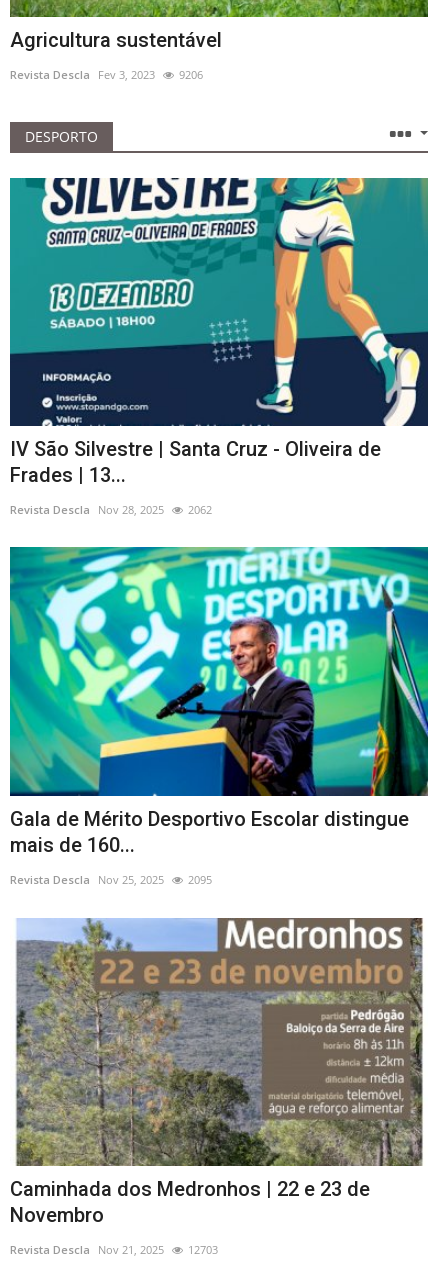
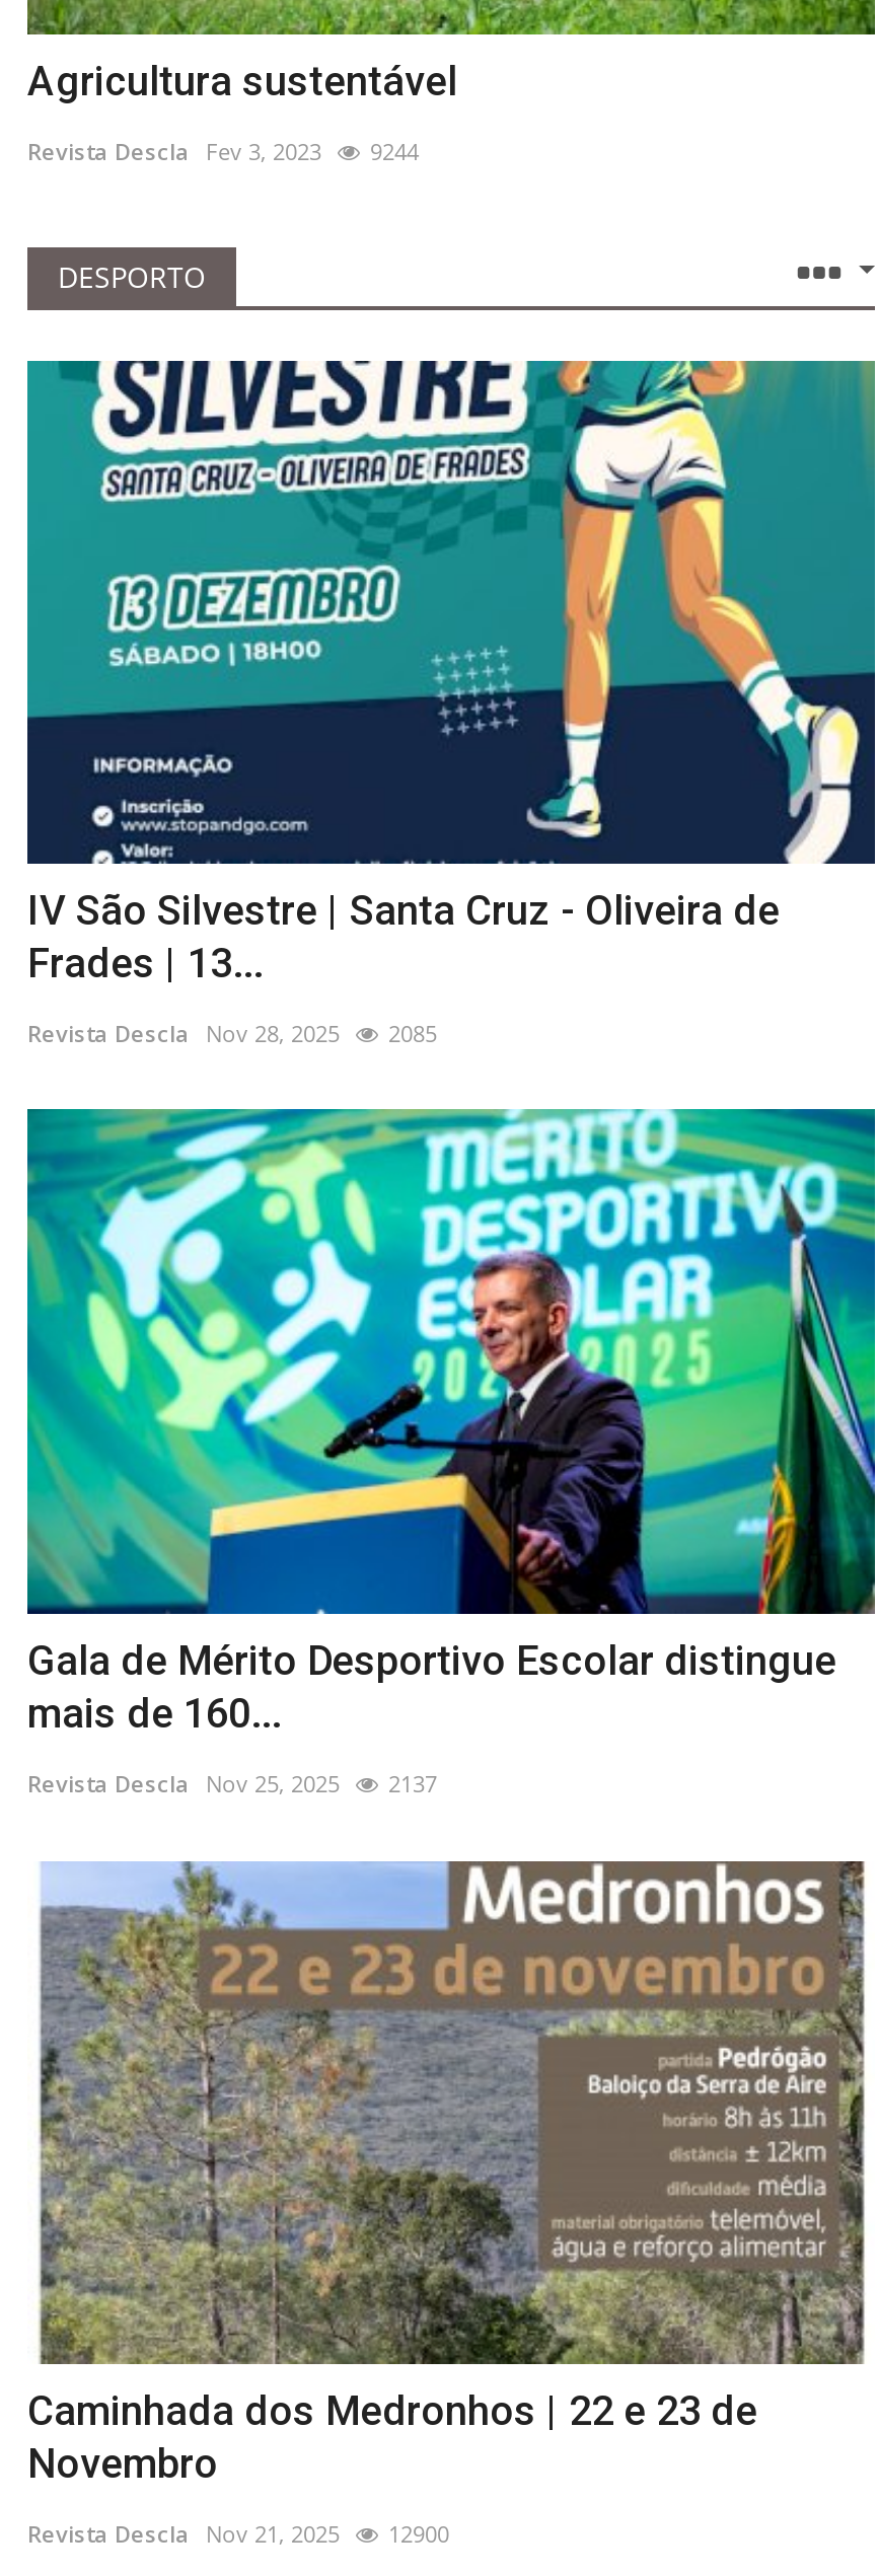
[10,66,203,81] Revista Descla Fev 3, 2023 9206 -> [27,135,419,165] Revista Descla Fev 3, 2023 9244
[10,502,212,517] Revista Descla Nov 28, 2025 2062 -> [27,1018,437,1048] Revista Descla Nov 28, 2025 2085
[10,872,212,887] Revista Descla Nov 25, 2025 2095 -> [27,1767,437,1798] Revista Descla Nov 25, 2025 2137
[10,1242,218,1257] Revista Descla Nov 21, 2025 12703 -> [27,2519,449,2549] Revista Descla Nov 21, 2025 12900

